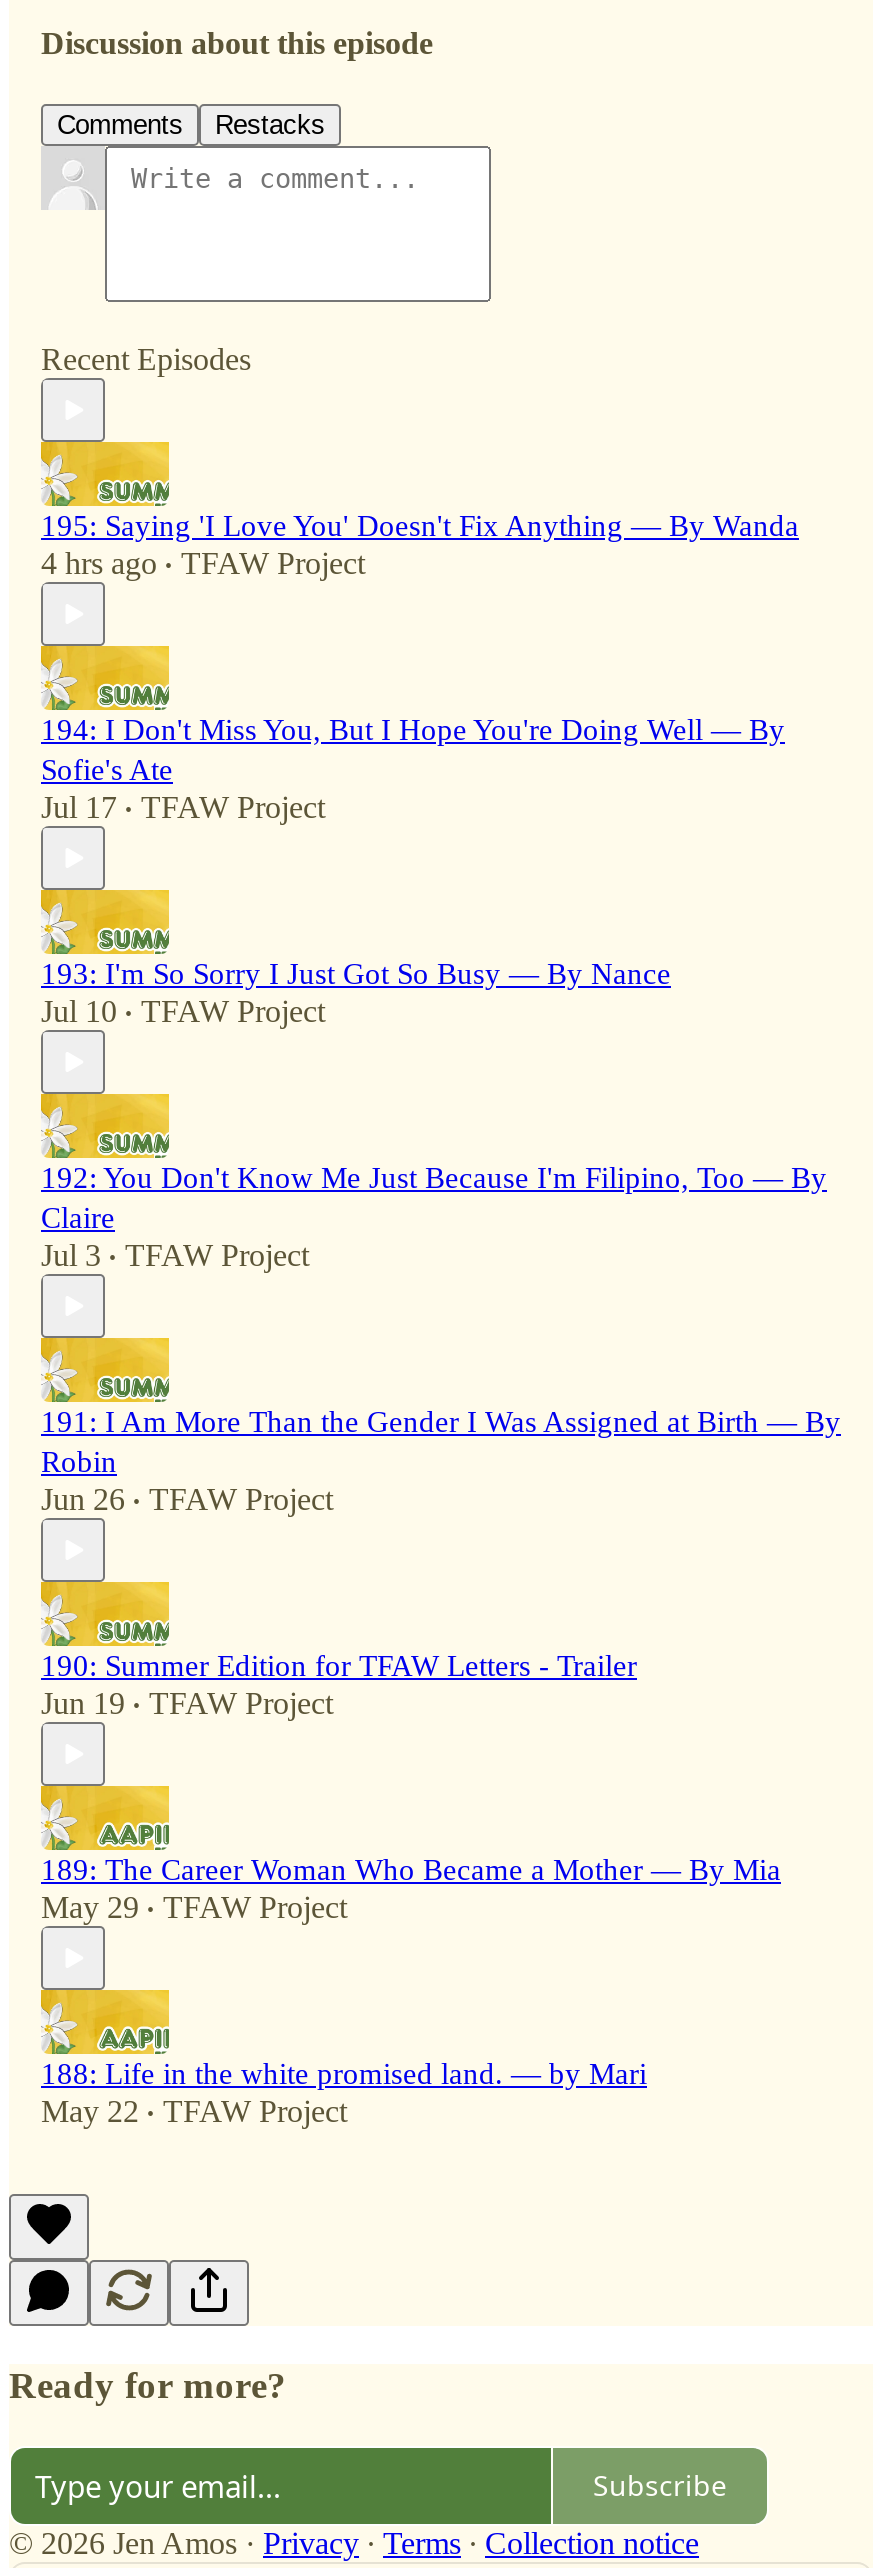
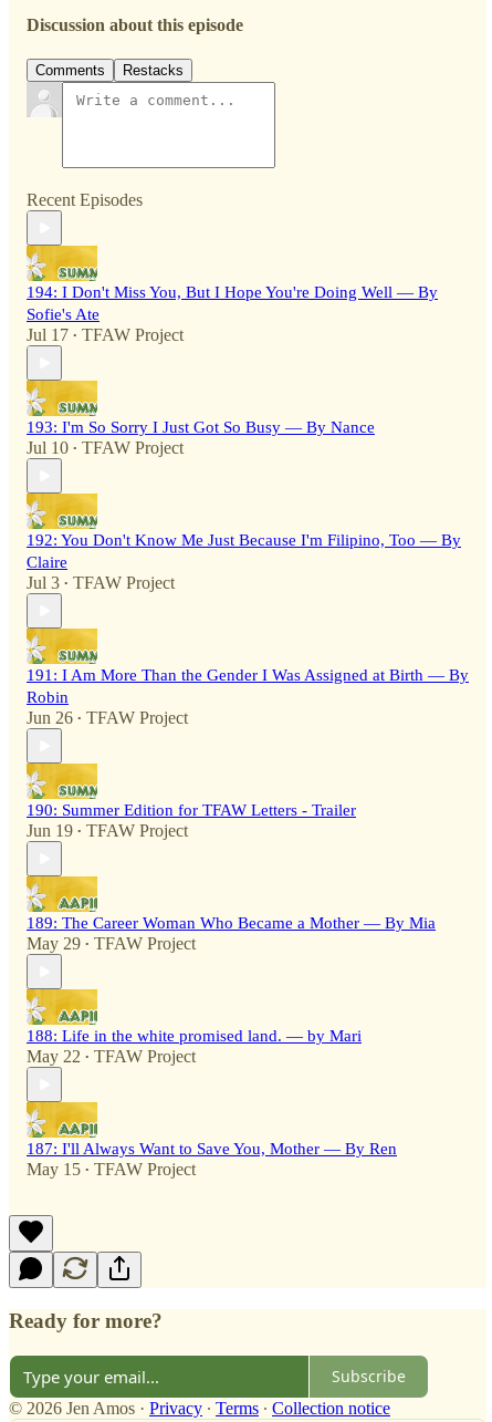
[41,511,799,581] 195: Saying 'I Love You' Doesn't Fix Anything — By Wanda | 4 hrs ago • TFAW Project -> none
moved [39,640,841,2129] -> [25,242,469,1066]: [image] | 194: I Don't Miss You, But I Hope You're Doing Well — By | Sofie's Ate | ... | 188: Life in the white promised land. — by Mari | May 22 • TFAW Project
none -> [27,1140,397,1179] 187: I'll Always Want to Save You, Mother — By Ren | May 15 • TFAW Project

